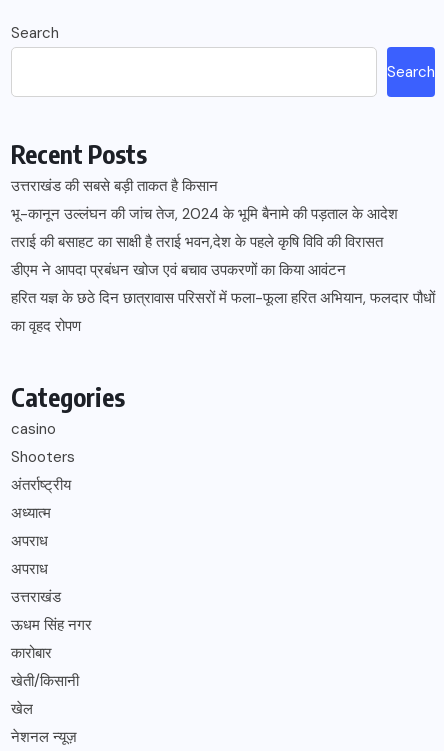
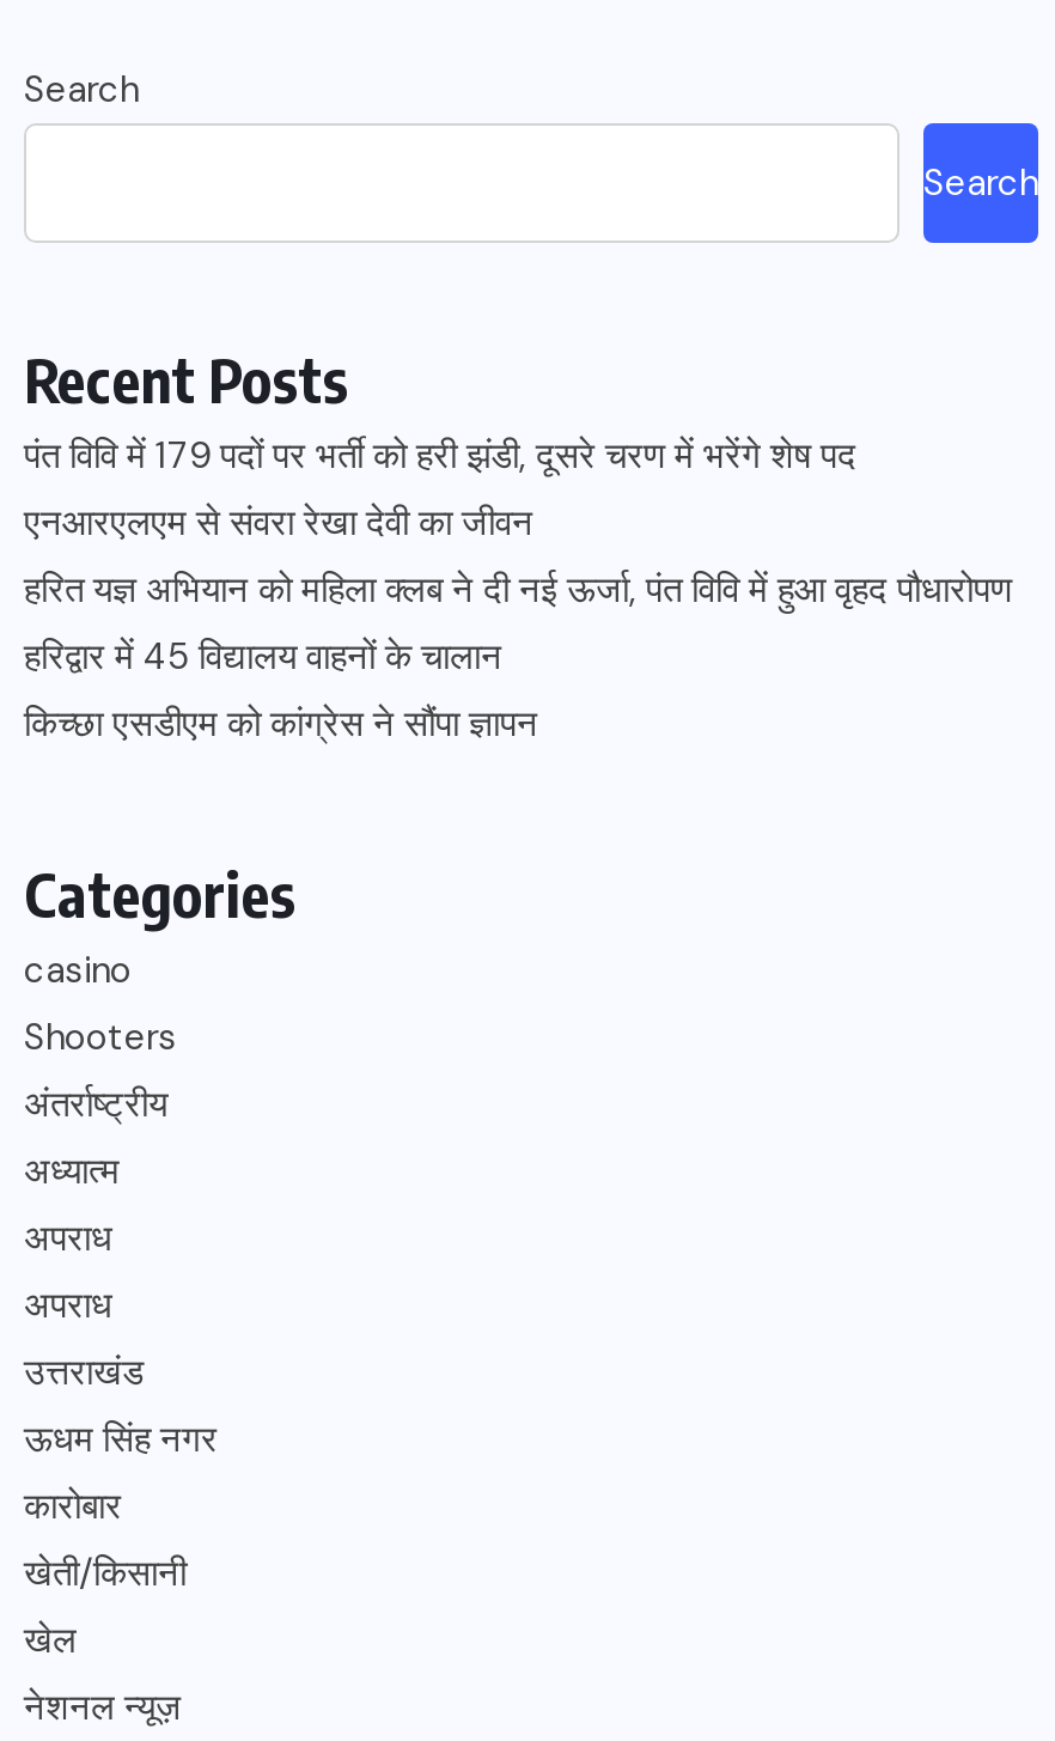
[11,176,435,336] उत्तराखंड की सबसे बड़ी ताकत है किसान | भू-कानून उल्लंघन की जांच तेज, 2024 के भूमि बैनामे की पड़ताल के आदेश | तराई की बसाहट का साक्षी है तराई भवन,देश के पहले कृषि विवि की विरासत | डीएम ने आपदा प्रबंधन खोज एवं बचाव उपकरणों का किया आवंटन | हरित यज्ञ के छठे दिन छात्रावास परिसरों में फला-फूला हरित अभियान, फलदार पौधों | का वृहद रोपण -> [24,432,1012,748] पंत विवि में 179 पदों पर भर्ती को हरी झंडी, दूसरे चरण में भरेंगे शेष पद | एनआरएलएम से संवरा रेखा देवी का जीवन | हरित यज्ञ अभियान को महिला क्लब ने दी नई ऊर्जा, पंत विवि में हुआ वृहद पौधारोपण | हरिद्वार में 45 विद्यालय वाहनों के चालान | किच्छा एसडीएम को कांग्रेस ने सौंपा ज्ञापन

